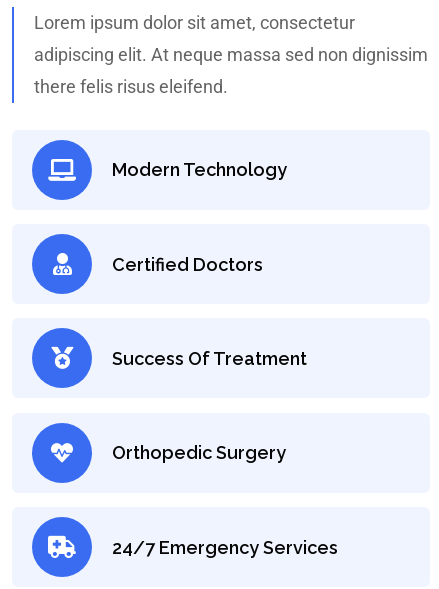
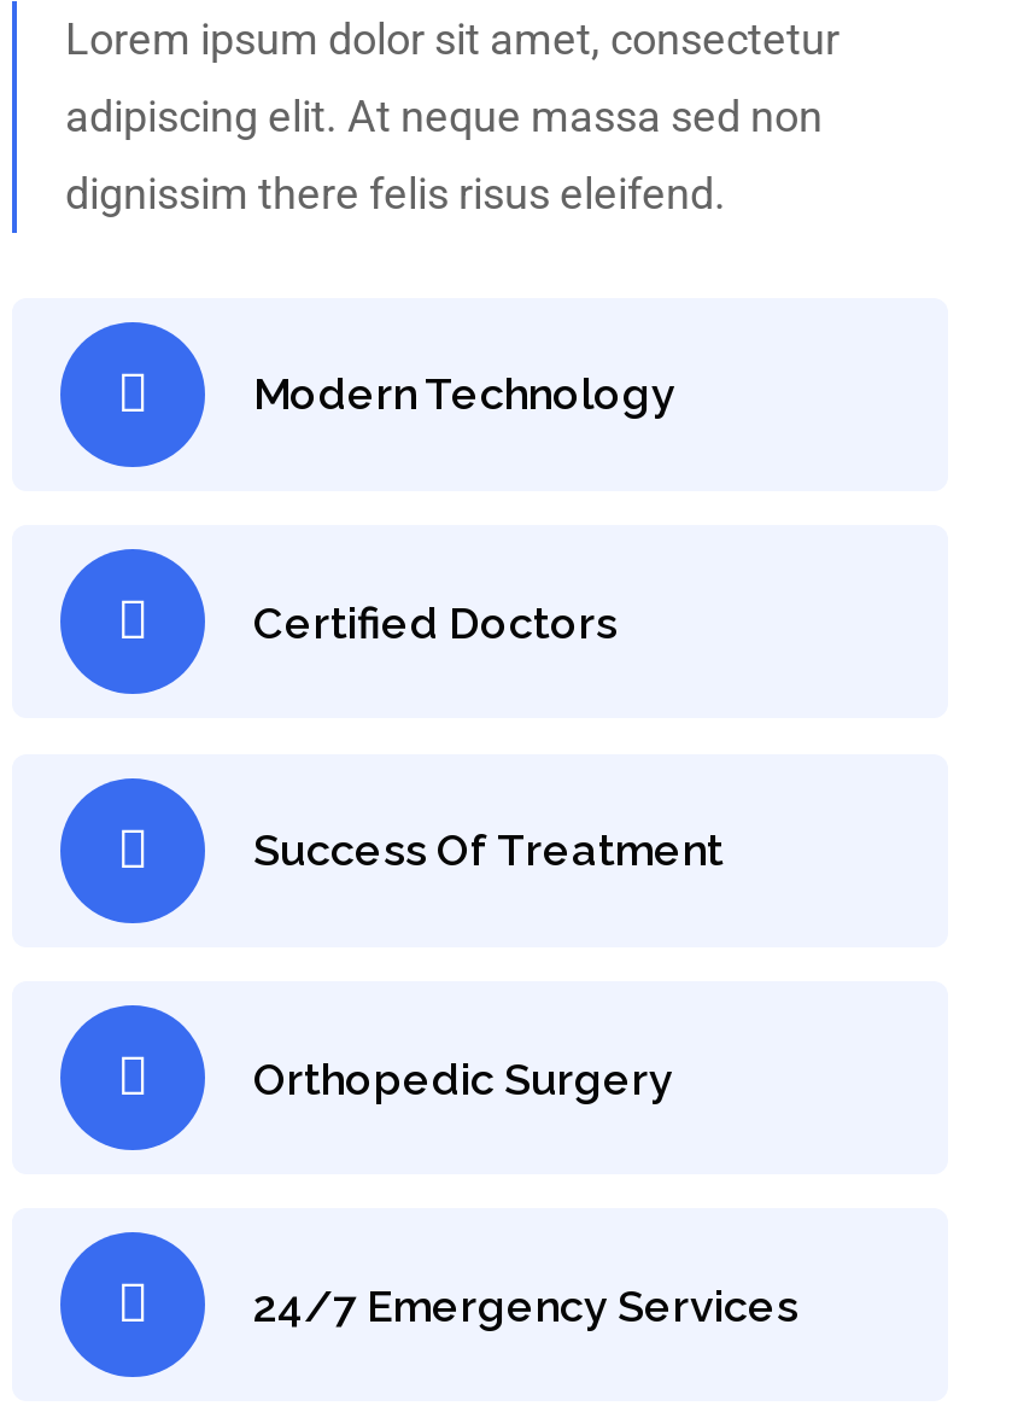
[31,139,100,201] [image] -> [24,320,193,469] [image]
[31,233,100,295] [image] -> [24,547,193,696] [image]
[31,327,100,389] [image] -> [24,776,193,926] [image]
[31,422,100,484] [image] -> [24,1003,193,1153] [image]
[31,516,100,578] [image] -> [24,1230,193,1379] [image]

